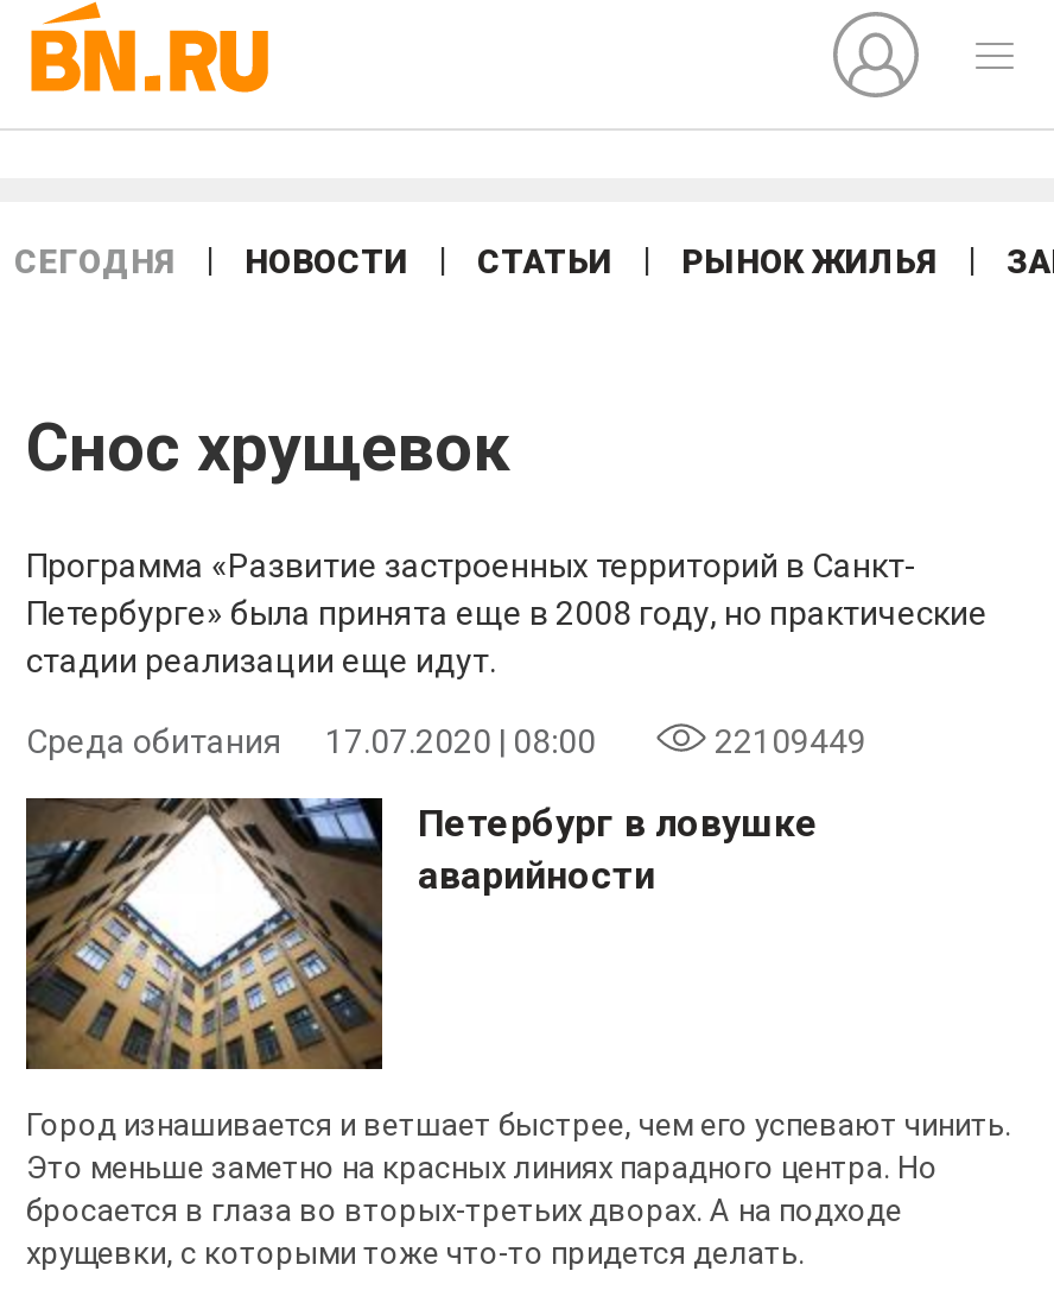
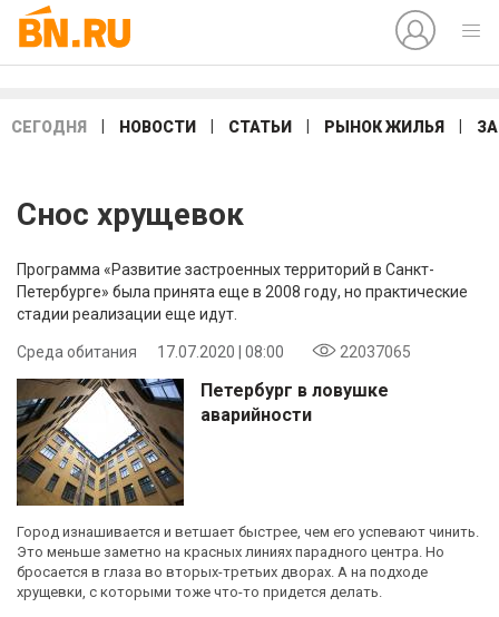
[715,721,866,759] 22109449 -> [340,342,411,360] 22037065

